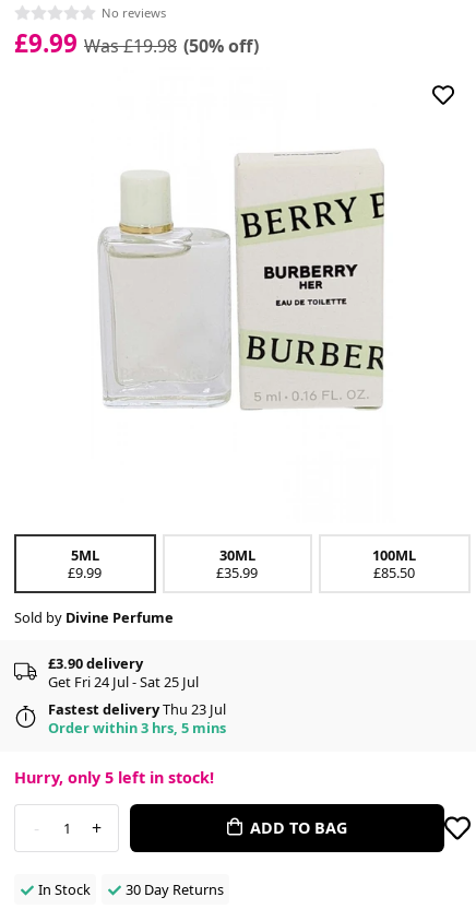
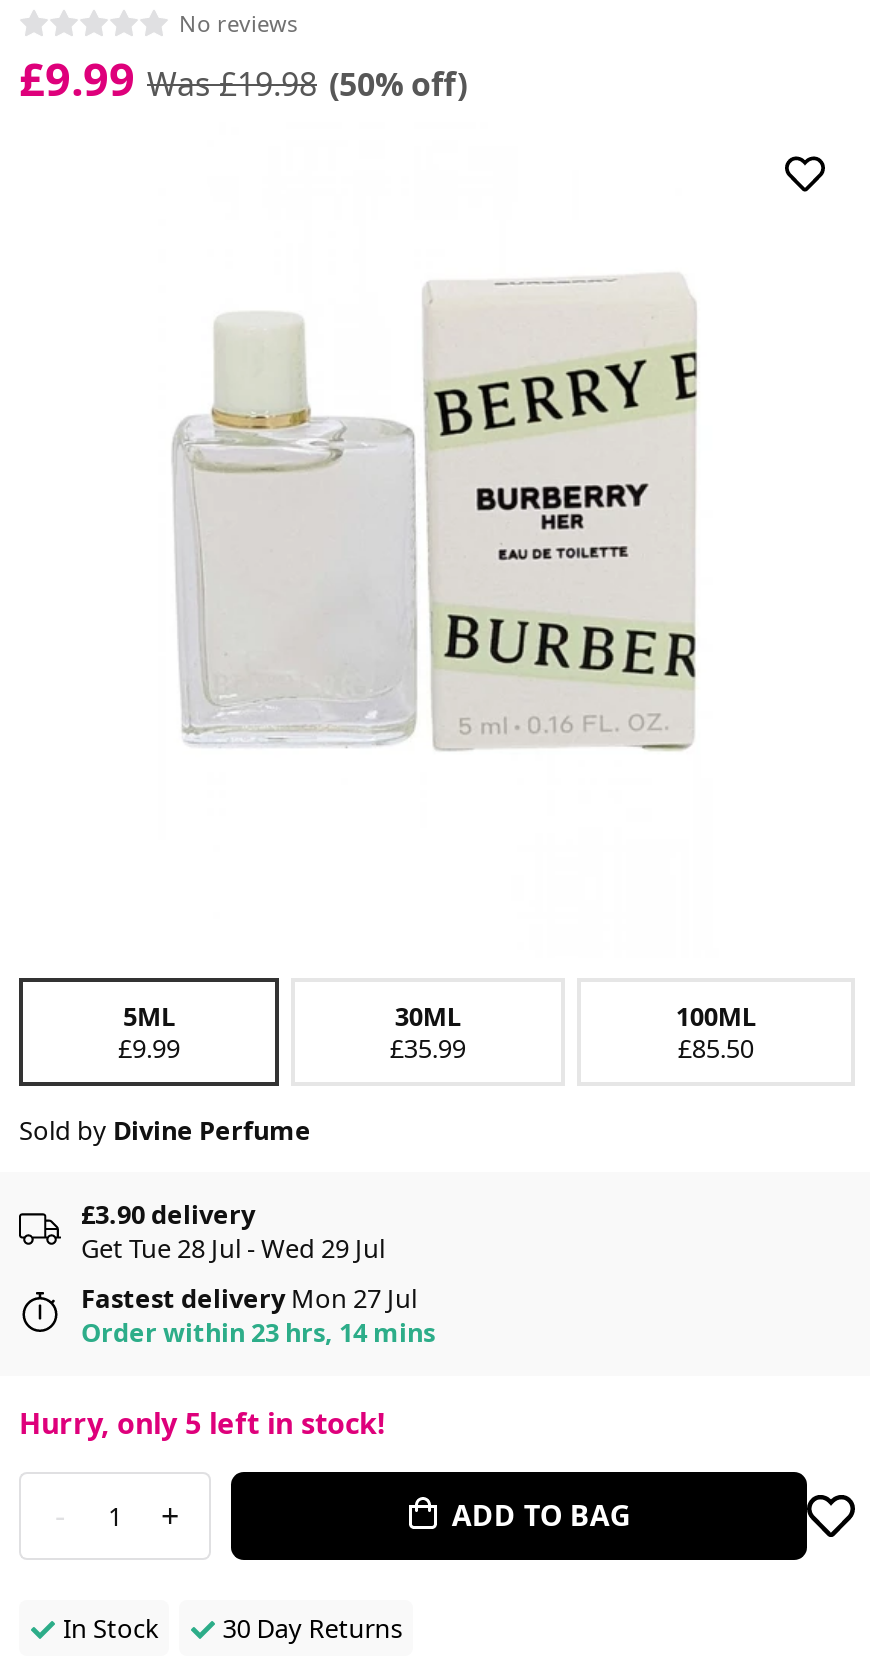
[48,672,199,691] Get Fri 24 Jul - Sat 25 Jul -> [81,1230,385,1266] Get Tue 28 Jul - Wed 29 Jul
[48,699,226,719] Fastest delivery Thu 23 Jul -> [81,1280,417,1316] Fastest delivery Mon 27 Jul
[48,718,226,737] Order within 3 hrs, 5 mins -> [81,1314,435,1350] Order within 23 hrs, 14 mins

